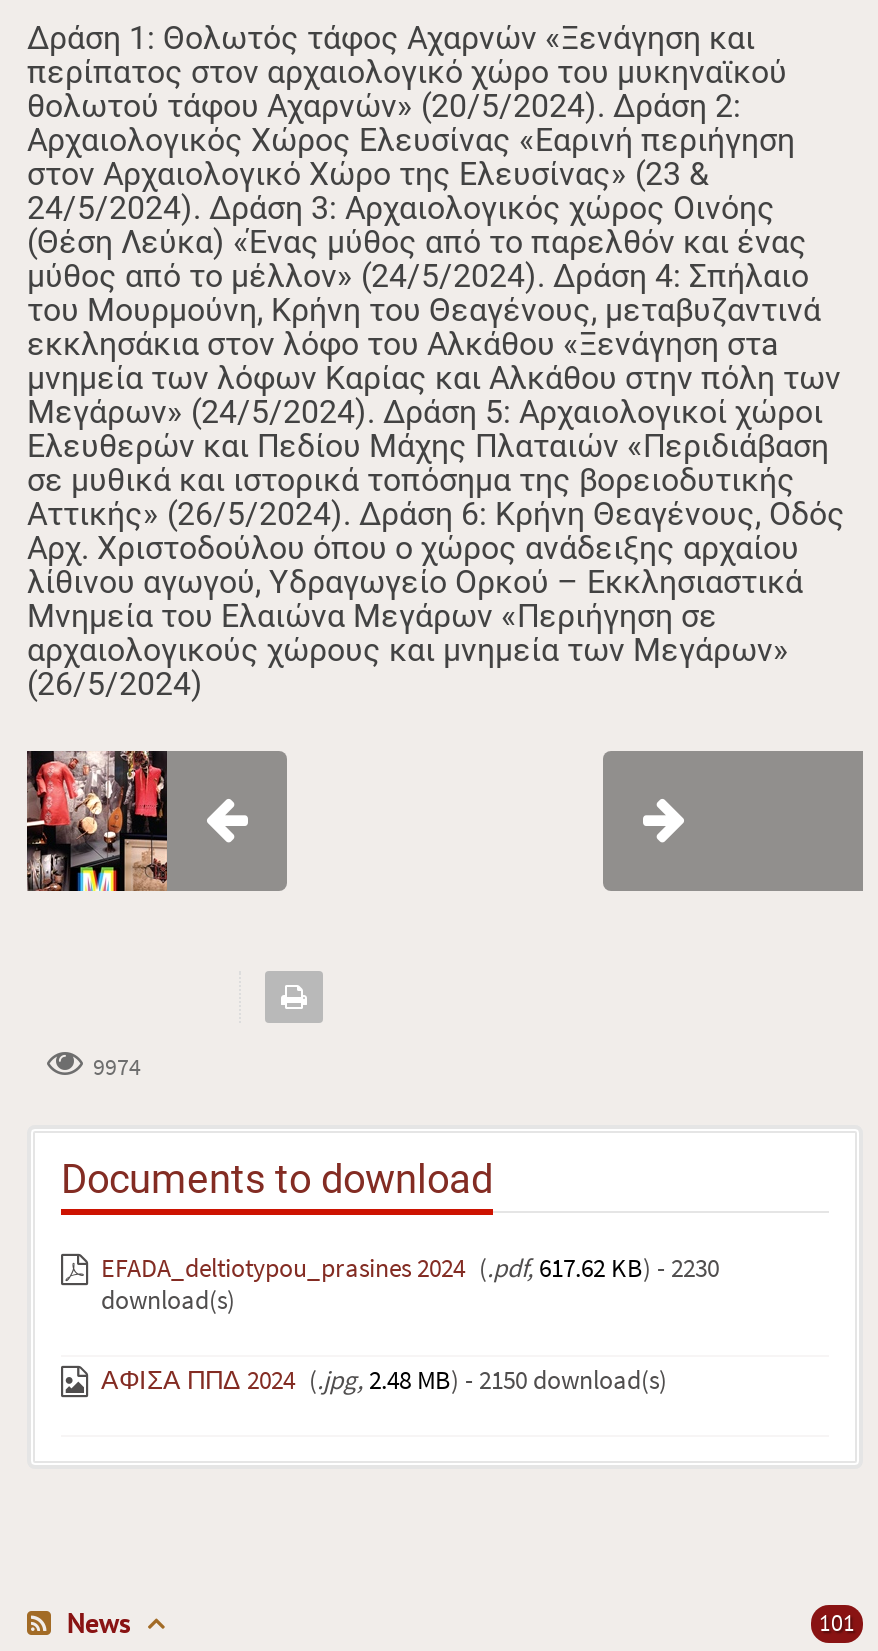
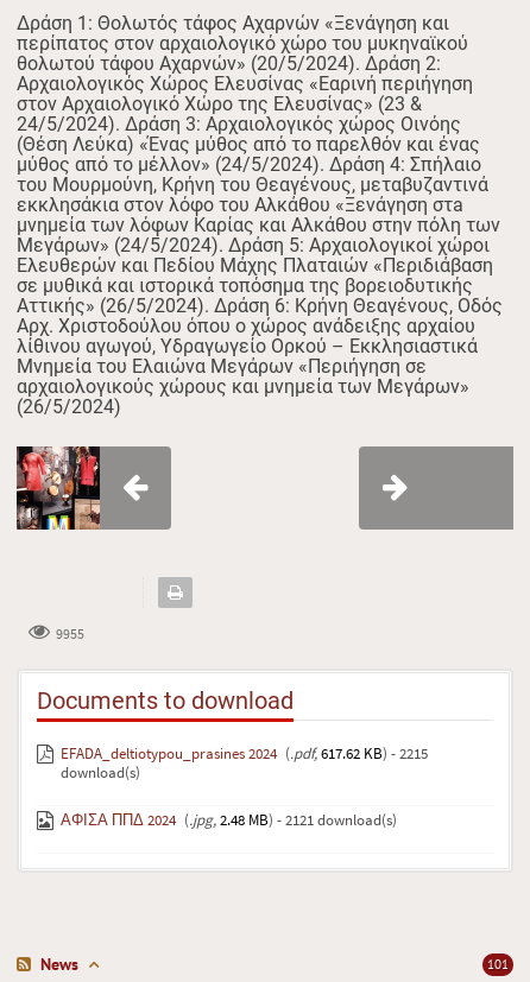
[93,1051,141,1081] 9974 -> [56,625,84,642] 9955
[101,1251,719,1285] EFADA_deltiotypou_prasines 2024 (.pdf, 617.62 KB) - 2230 -> [61,744,428,764] EFADA_deltiotypou_prasines 2024 (.pdf, 617.62 KB) - 2215
[101,1363,667,1397] ΑΦΙΣΑ ΠΠΔ 2024 (.jpg, 2.48 MB) - 2150 download(s) -> [61,810,397,830] ΑΦΙΣΑ ΠΠΔ 2024 (.jpg, 2.48 MB) - 2121 download(s)

